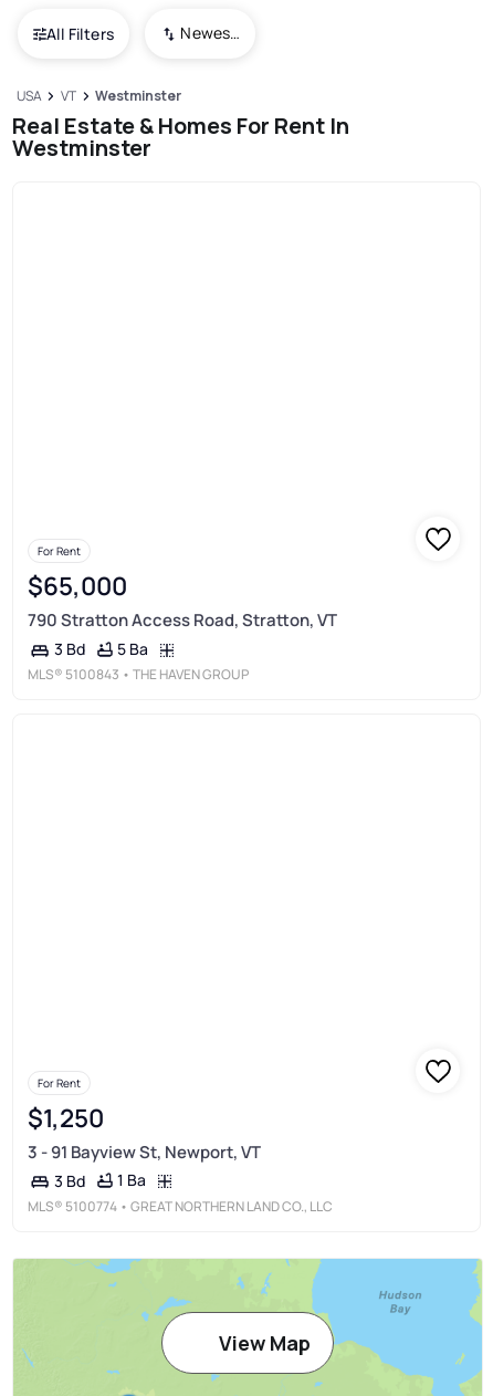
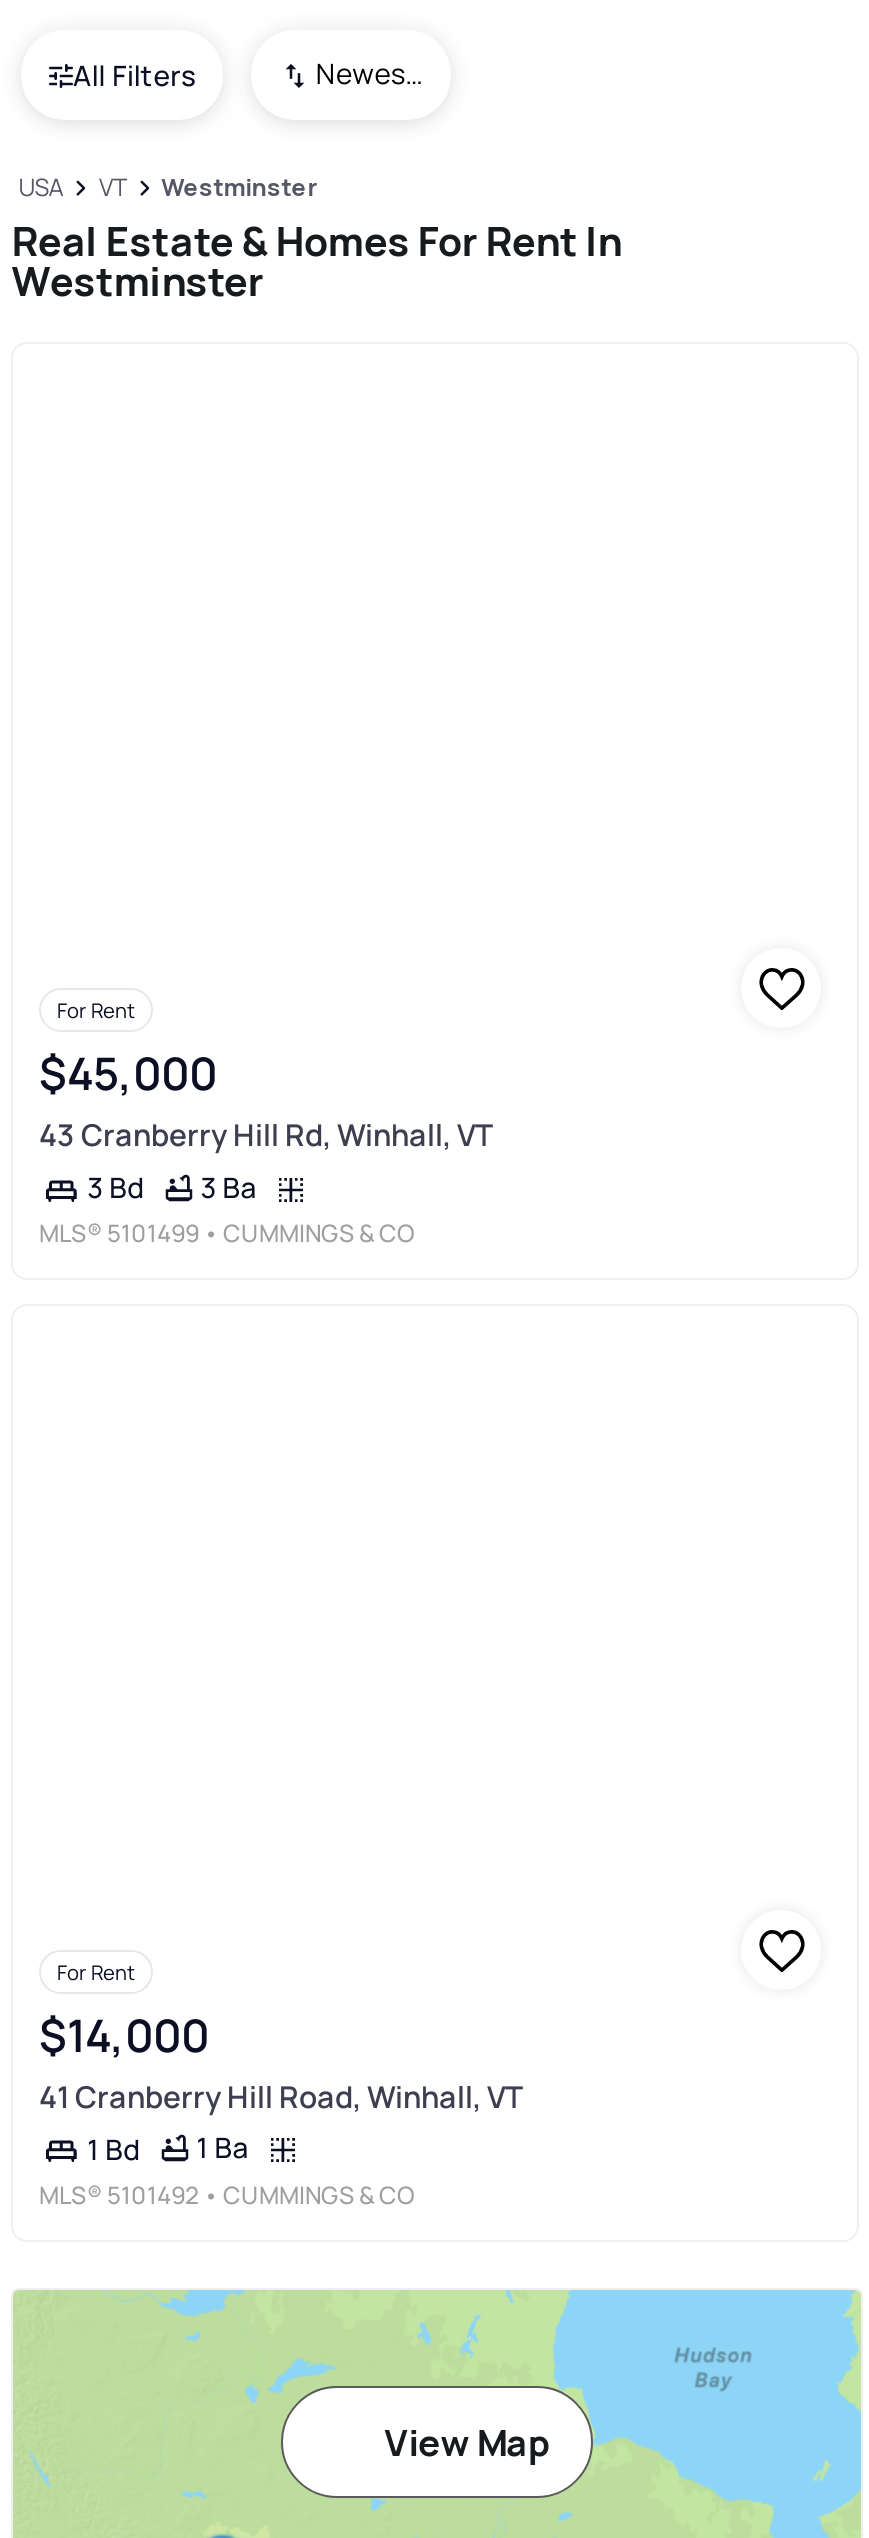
[28,569,127,603] $65,000 -> [39,1043,217,1105] $45,000
[28,608,337,632] 790 Stratton Access Road, Stratton, VT -> [39,1114,493,1156] 43 Cranberry Hill Rd, Winhall, VT
[54,638,148,659] 3 Bd 5 Ba -> [87,1167,257,1206] 3 Bd 3 Ba
[28,665,249,684] MLS® 5100843 • THE HAVEN GROUP -> [39,1216,415,1250] MLS® 5101499 • CUMMINGS & CO
[28,1101,261,1191] $1,250 | 3 - 91 Bayview St, Newport, VT | 3 Bd -> [39,2005,523,2168] $14,000 | 41 Cranberry Hill Road, Winhall, VT | 1 Bd
[28,1197,333,1216] MLS® 5100774 • GREAT NORTHERN LAND CO., LLC -> [39,2178,415,2212] MLS® 5101492 • CUMMINGS & CO

